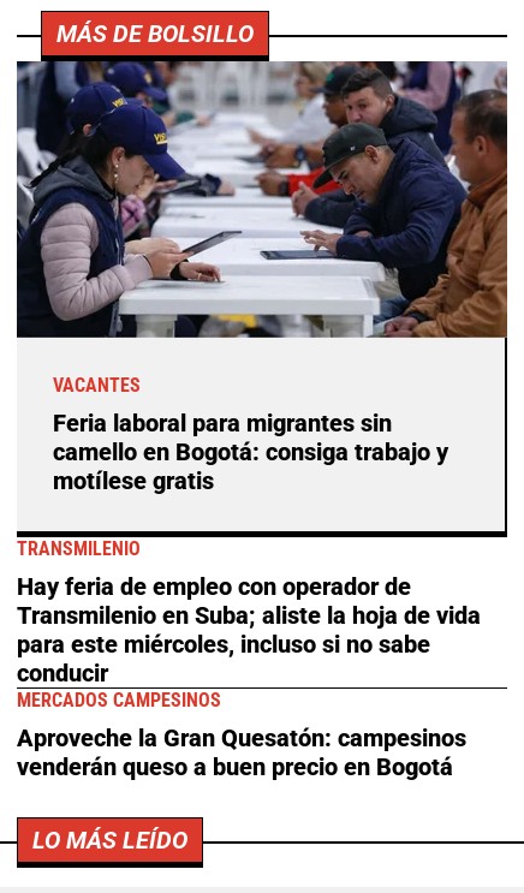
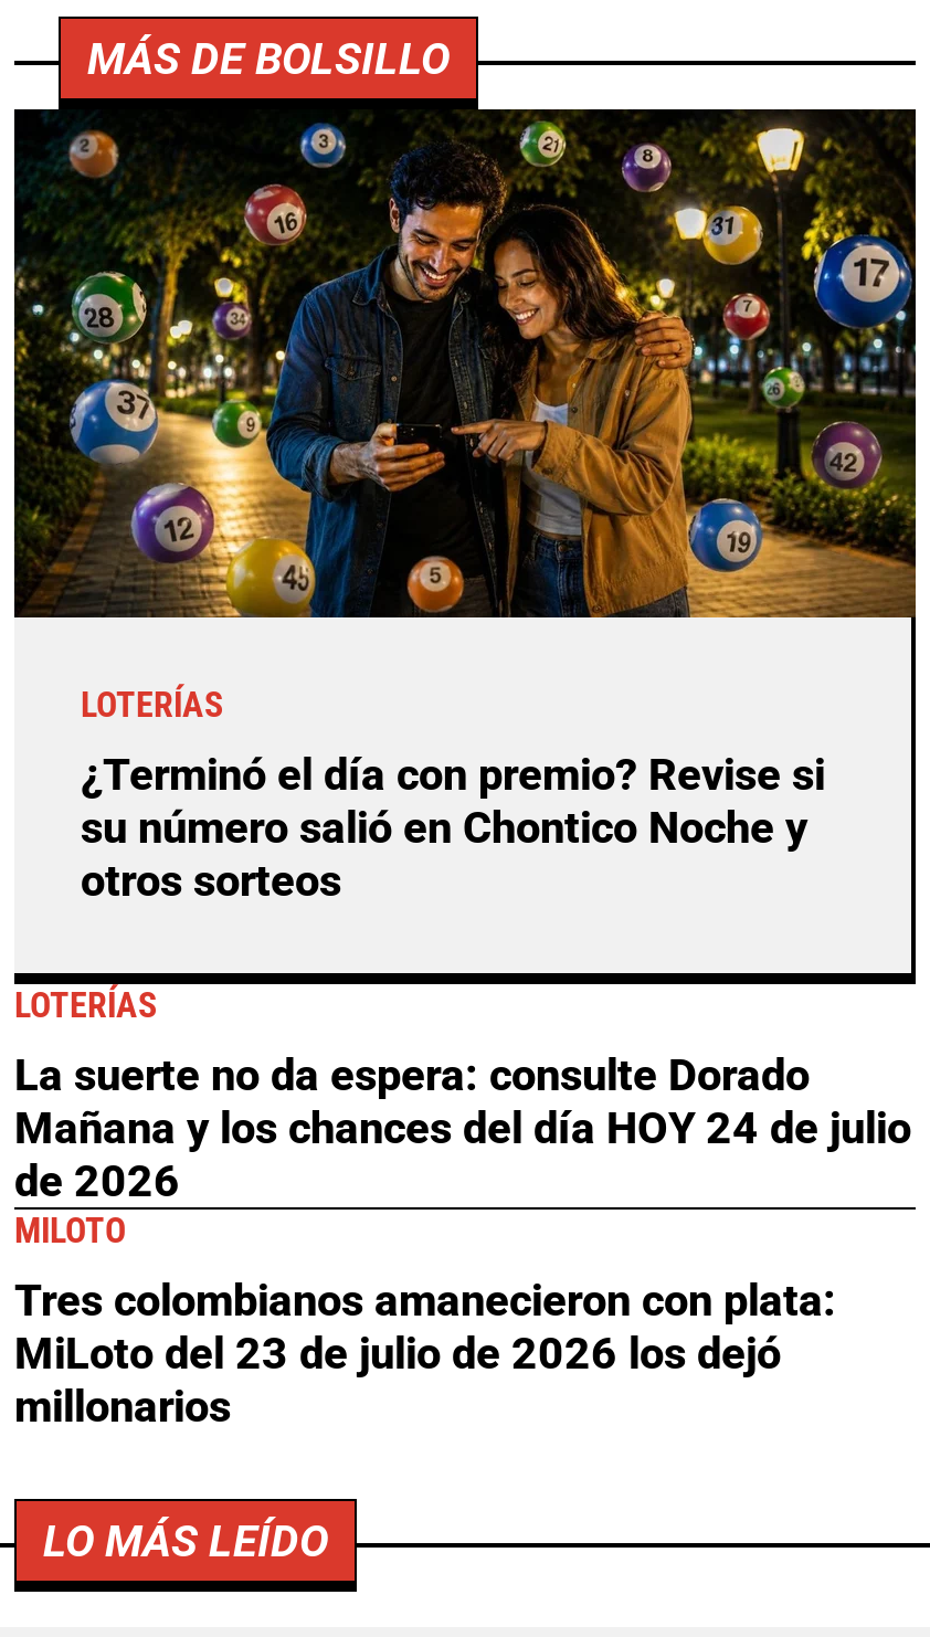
[16,60,508,495] [image] | VACANTES | Feria laboral para migrantes sin | camello en Bogotá: consiga trabajo y | motílese gratis -> [12,107,918,908] [image] | LOTERÍAS | ¿Terminó el día con premio? Revise si | su número salió en Chontico Noche y | otros sorteos
[17,537,481,781] TRANSMILENIO | Hay feria de empleo con operador de | Transmilenio en Suba; aliste la hoja de vida | para este miércoles, incluso si no sabe | conducir | MERCADOS CAMPESINOS | Aproveche la Gran Quesatón: campesinos | venderán queso a buen precio en Bogotá -> [14,985,911,1434] LOTERÍAS | La suerte no da espera: consulte Dorado | Mañana y los chances del día HOY 24 de julio | de 2026 | MILOTO | Tres colombianos amanecieron con plata: | MiLoto del 23 de julio de 2026 los dejó | millonarios

